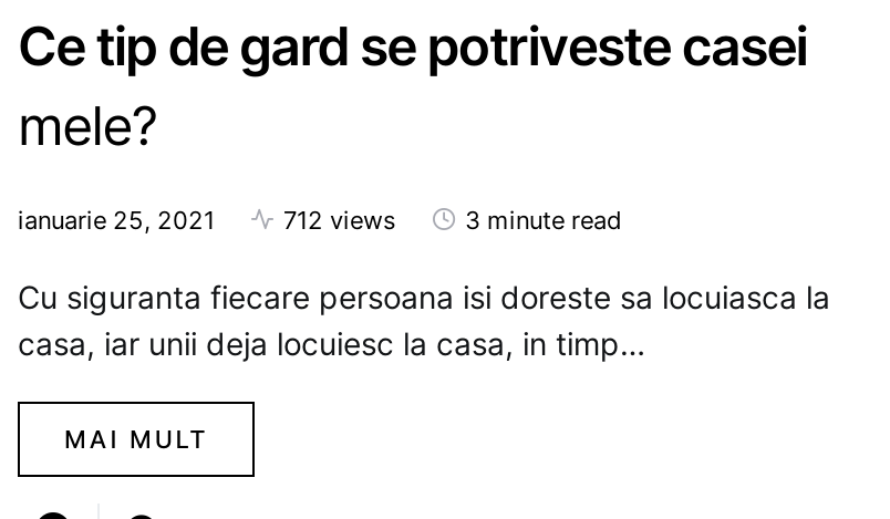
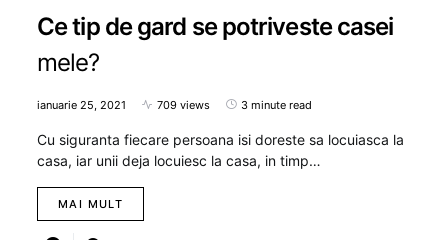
[283,204,396,235] 712 views -> [157,98,210,112] 709 views

